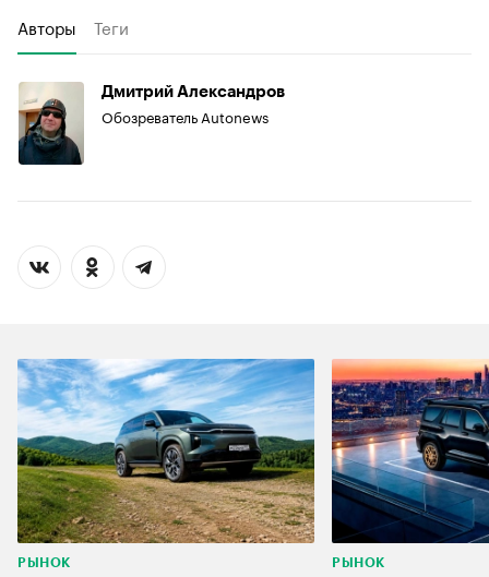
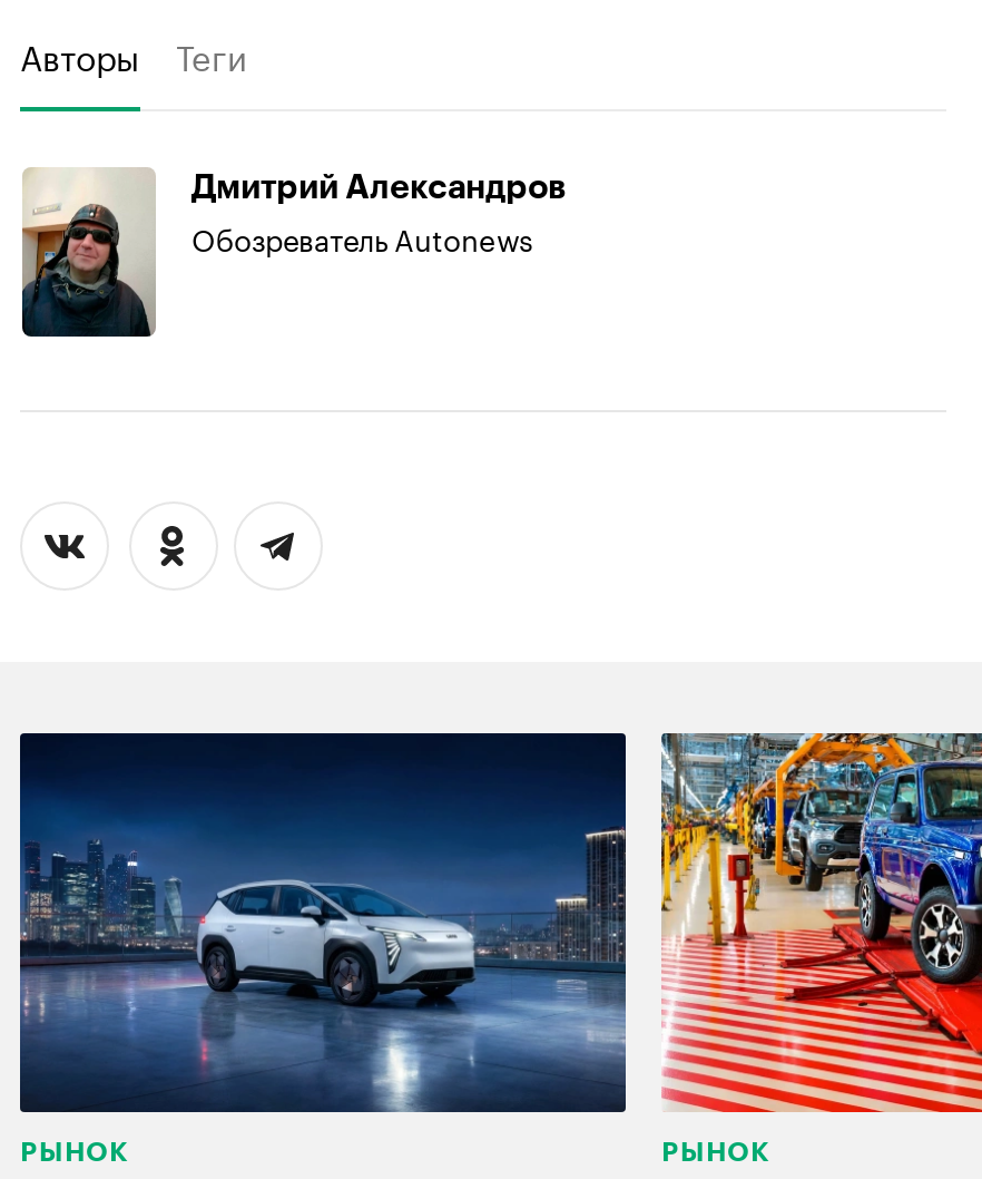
[16,358,315,544] [image] -> [18,731,628,1114] [image]
[331,358,486,544] [image] -> [659,731,975,1114] [image]

